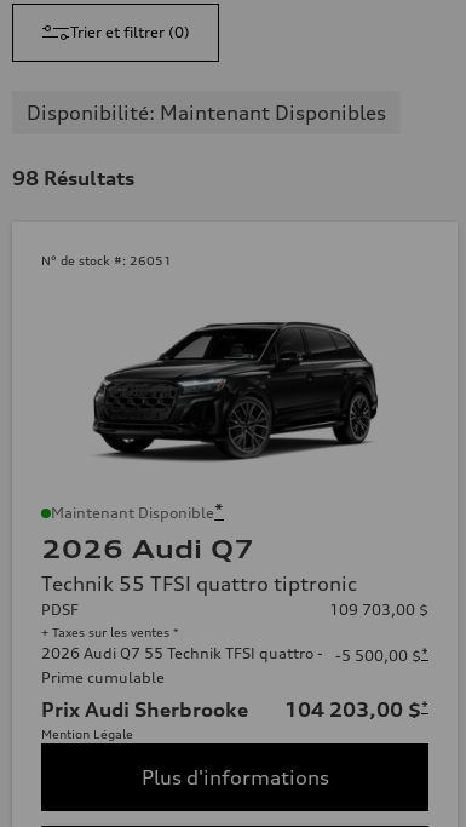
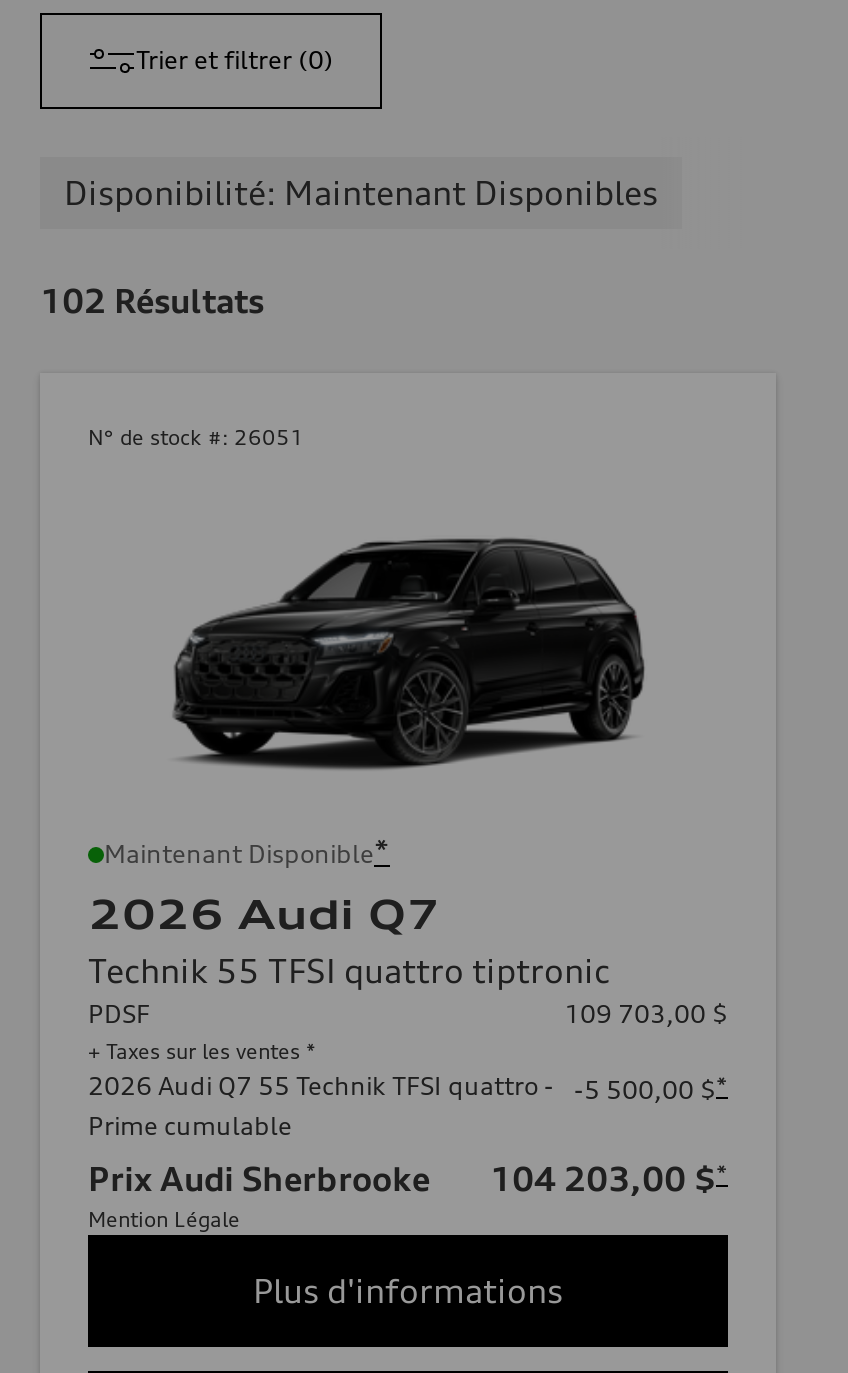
[12,166,134,190] 98 Résultats -> [40,281,264,321] 102 Résultats

